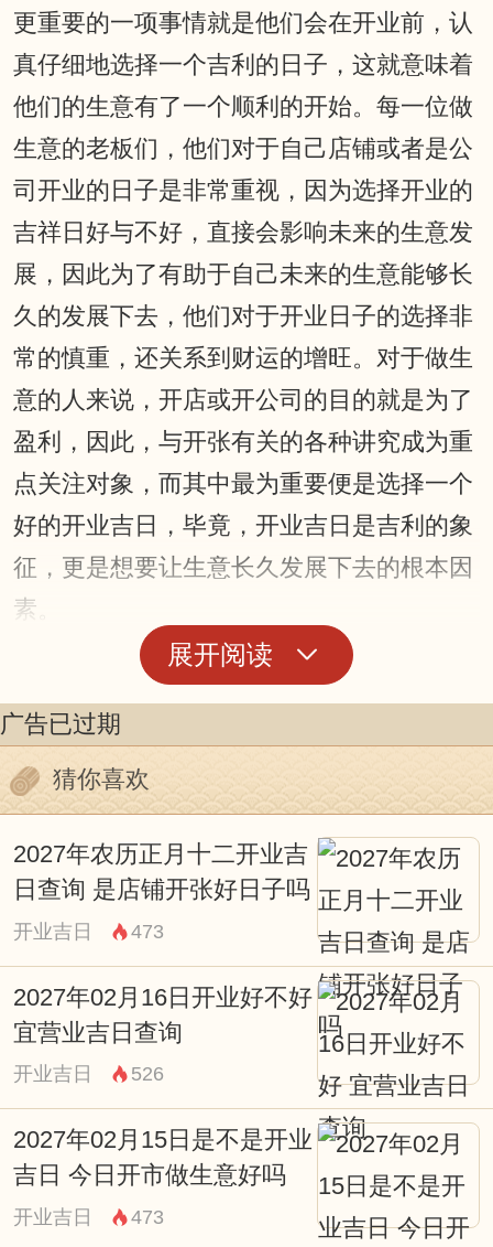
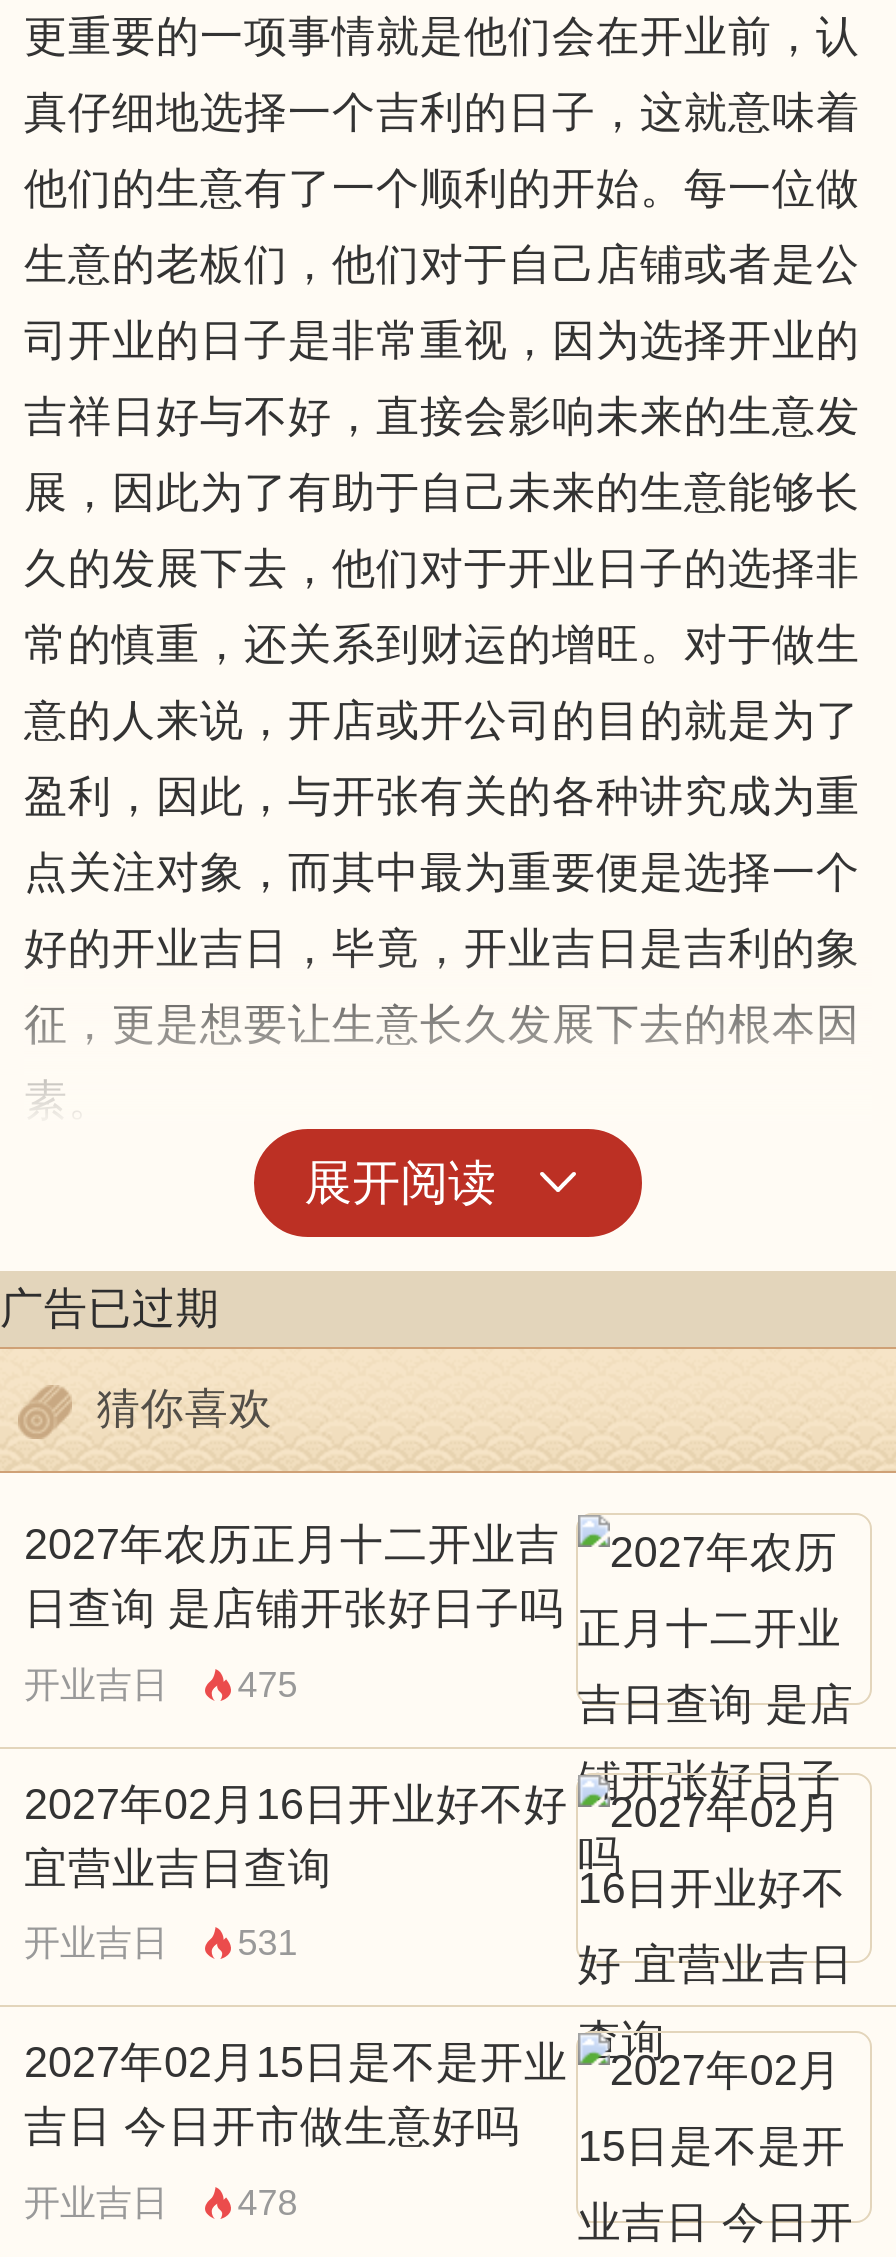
[13,921,164,943] 开业吉日 473 -> [24,1665,298,1705] 开业吉日 475
[13,1063,164,1085] 开业吉日 526 -> [24,1924,298,1964] 开业吉日 531
[131,1206,164,1228] 473 -> [238,2183,298,2223] 478

